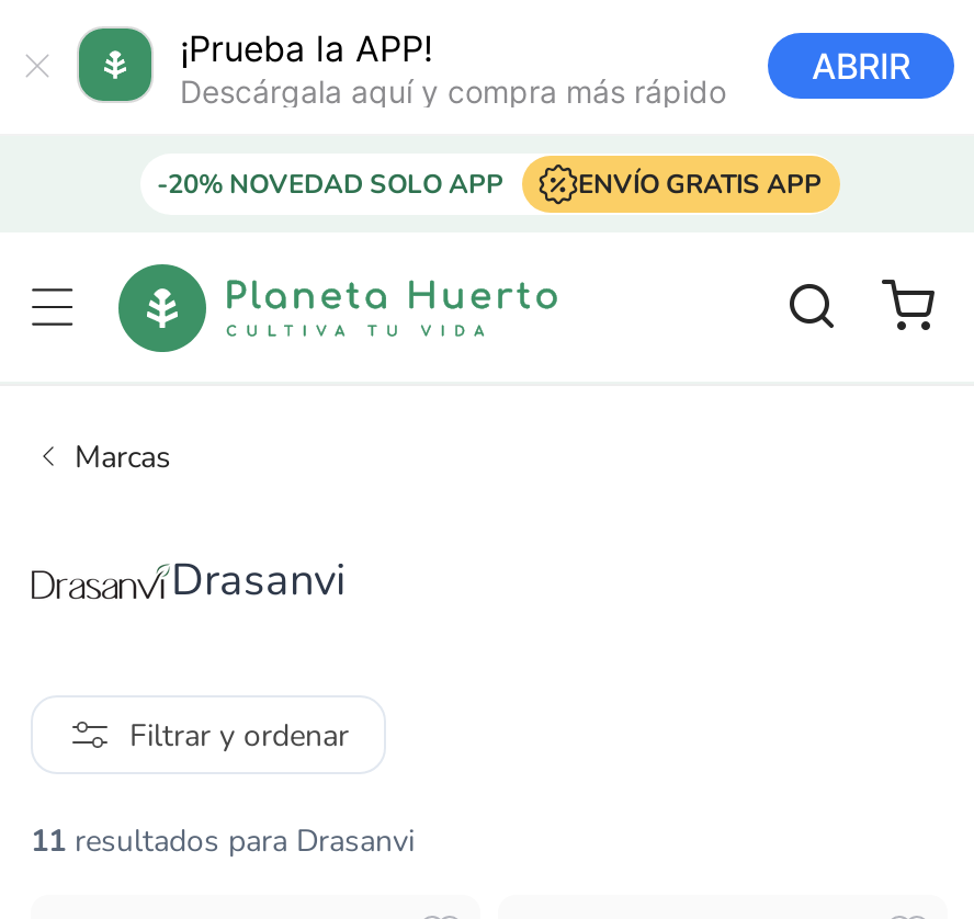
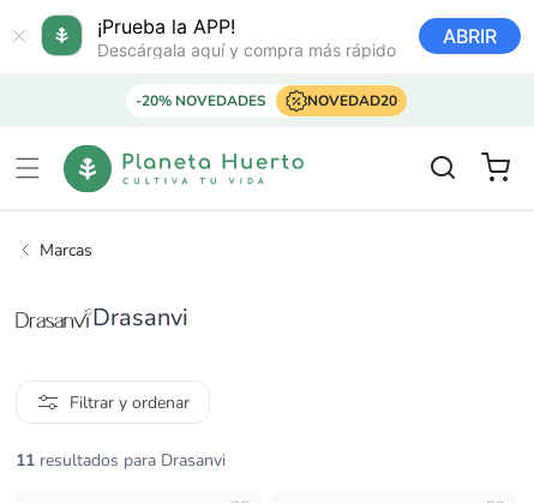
[157,167,822,202] -20% NOVEDAD SOLO APP | ENVÍO GRATIS APP -> [136,91,397,110] -20% NOVEDADES | NOVEDAD20

